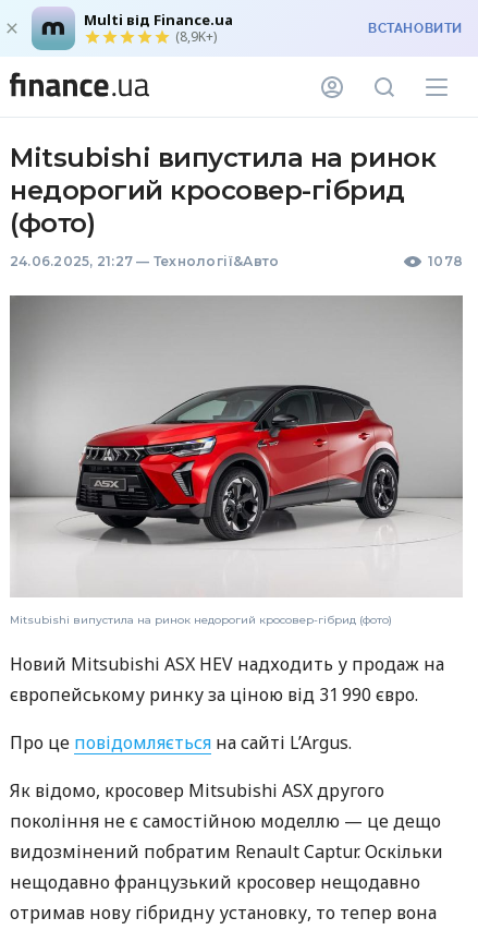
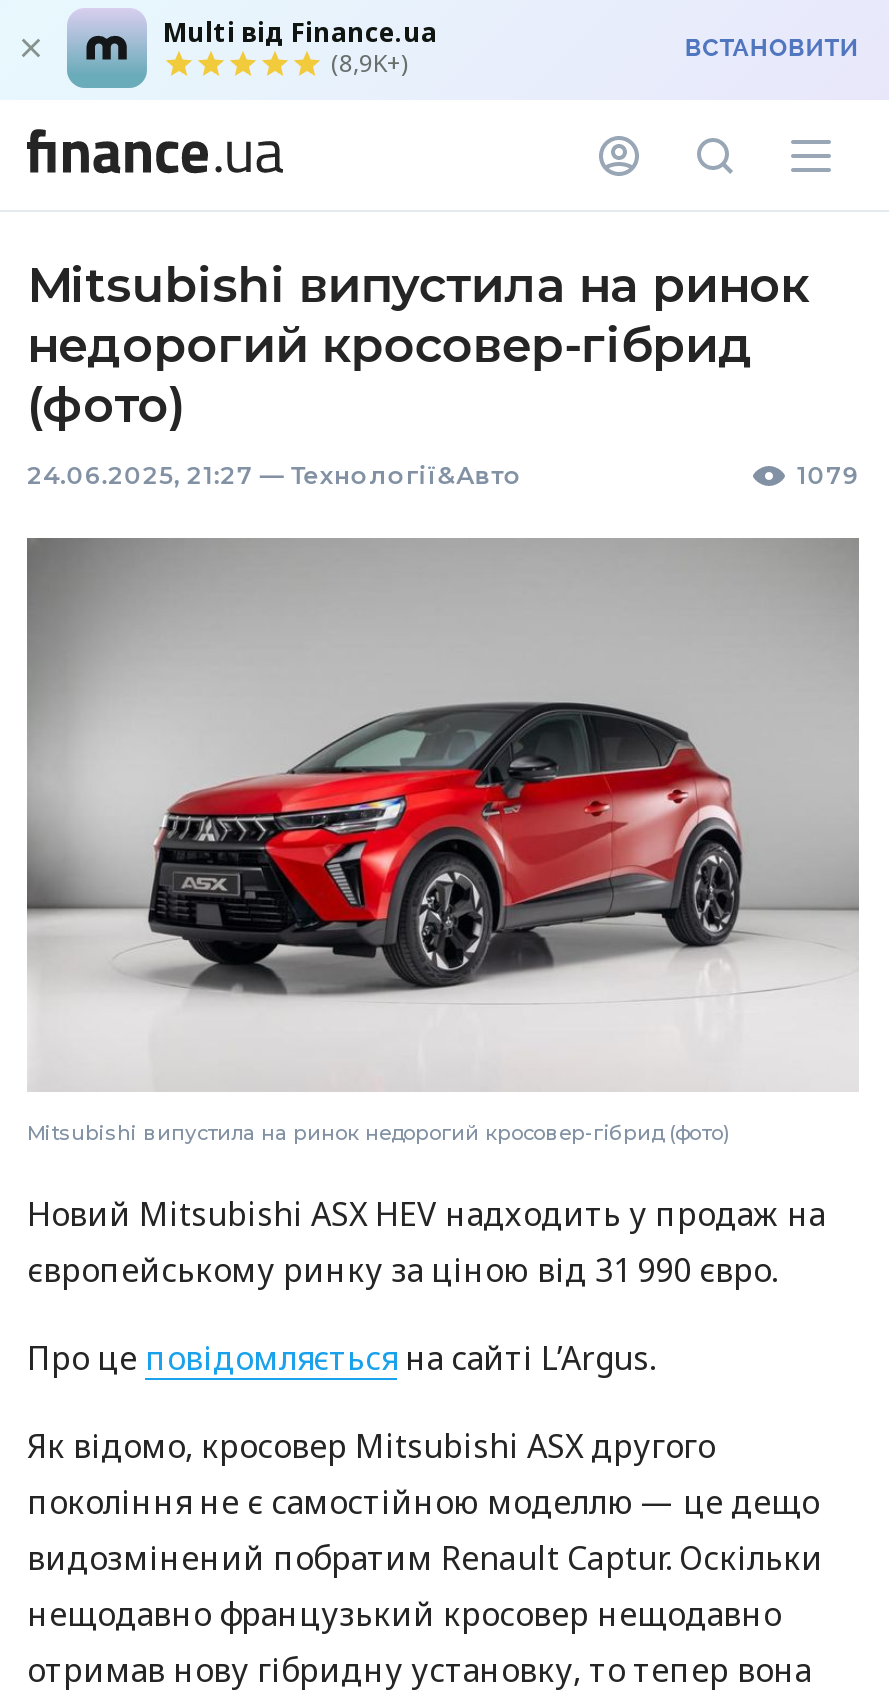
[428,253,463,269] 1078 -> [797,460,859,490] 1079

